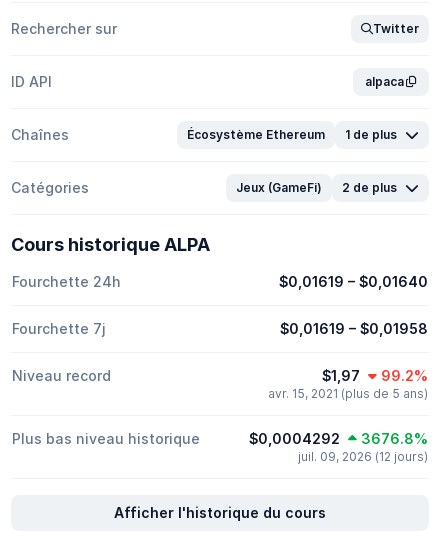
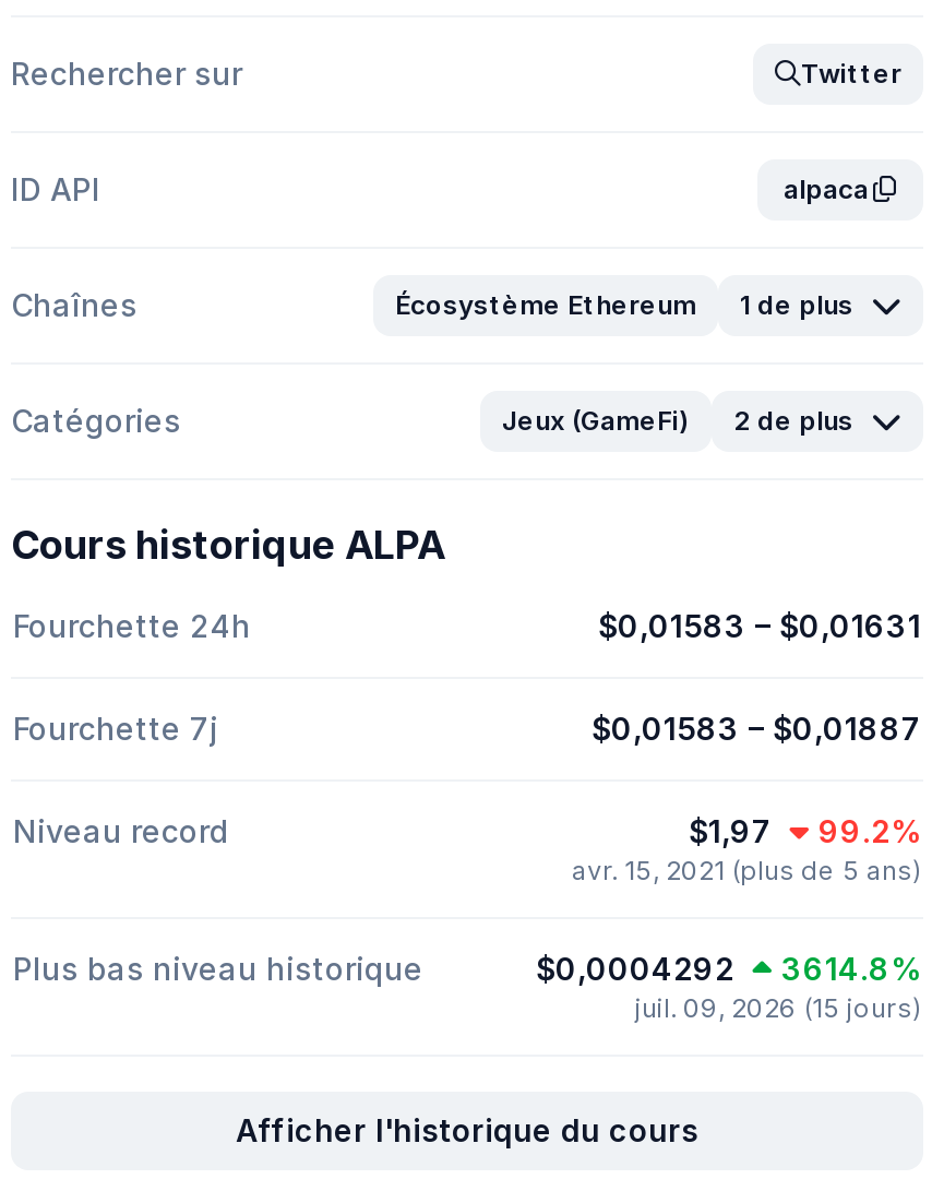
[279,273,428,290] $0,01619 – $0,01640 -> [598,607,921,644] $0,01583 – $0,01631
[280,320,428,337] $0,01619 – $0,01958 -> [592,710,921,747] $0,01583 – $0,01887
[248,430,428,447] $0,0004292 3676.8% -> [536,950,921,987] $0,0004292 3614.8%
[298,449,428,464] juil. 09, 2026 (12 jours) -> [635,991,921,1024] juil. 09, 2026 (15 jours)

